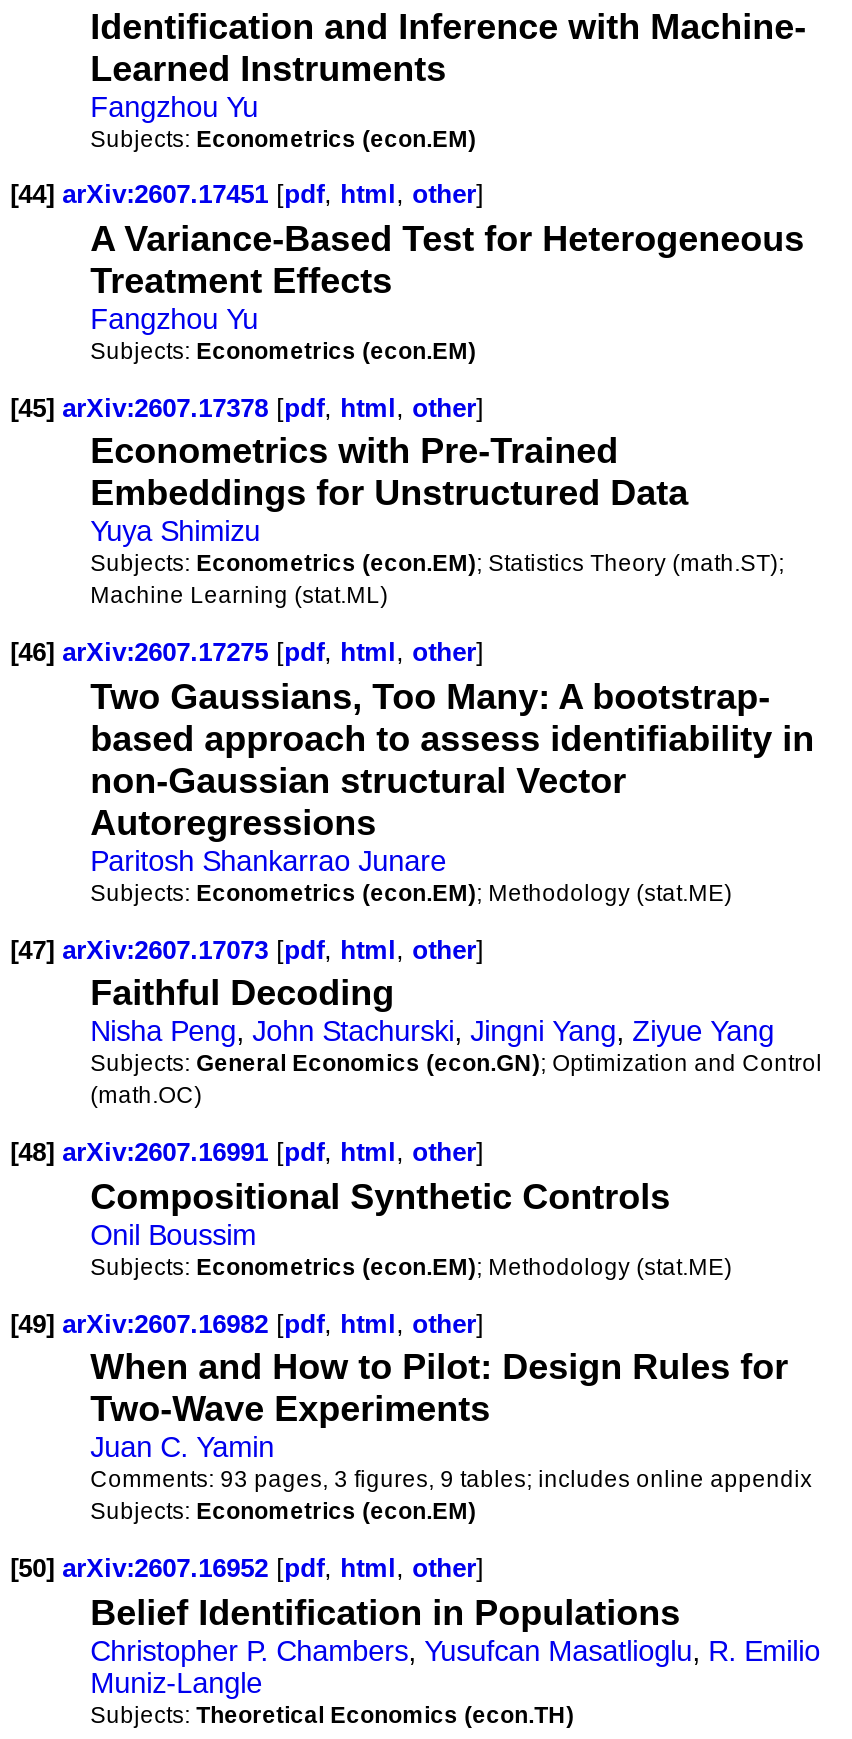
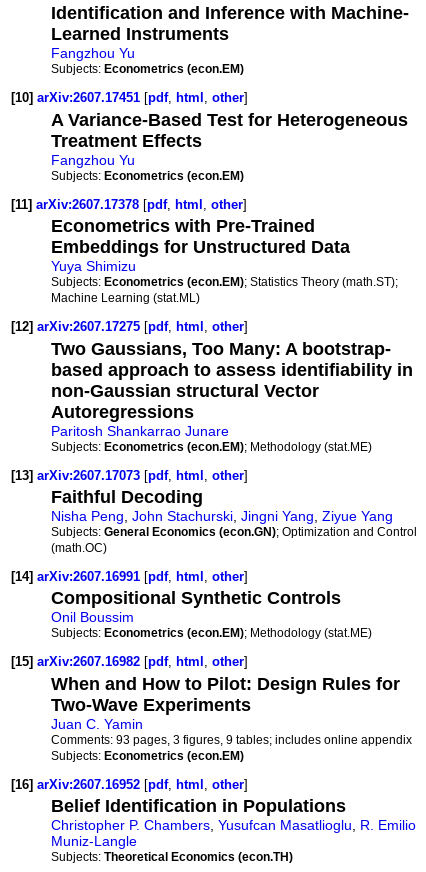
[10,180,484,210] [44] arXiv:2607.17451 [pdf, html, other] -> [11,90,248,105] [10] arXiv:2607.17451 [pdf, html, other]
[10,393,484,423] [45] arXiv:2607.17378 [pdf, html, other] -> [11,197,247,212] [11] arXiv:2607.17378 [pdf, html, other]
[10,638,484,668] [46] arXiv:2607.17275 [pdf, html, other] -> [11,319,248,334] [12] arXiv:2607.17275 [pdf, html, other]
[10,935,484,965] [47] arXiv:2607.17073 [pdf, html, other] -> [11,467,248,482] [13] arXiv:2607.17073 [pdf, html, other]
[10,1138,484,1168] [48] arXiv:2607.16991 [pdf, html, other] -> [11,569,248,584] [14] arXiv:2607.16991 [pdf, html, other]
[10,1309,484,1339] [49] arXiv:2607.16982 [pdf, html, other] -> [11,654,248,669] [15] arXiv:2607.16982 [pdf, html, other]
[10,1554,484,1584] [50] arXiv:2607.16952 [pdf, html, other] -> [11,777,248,792] [16] arXiv:2607.16952 [pdf, html, other]

